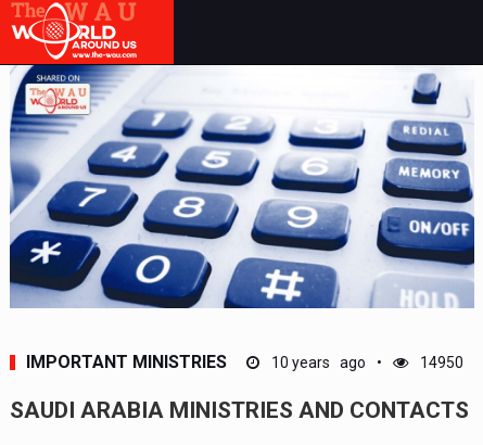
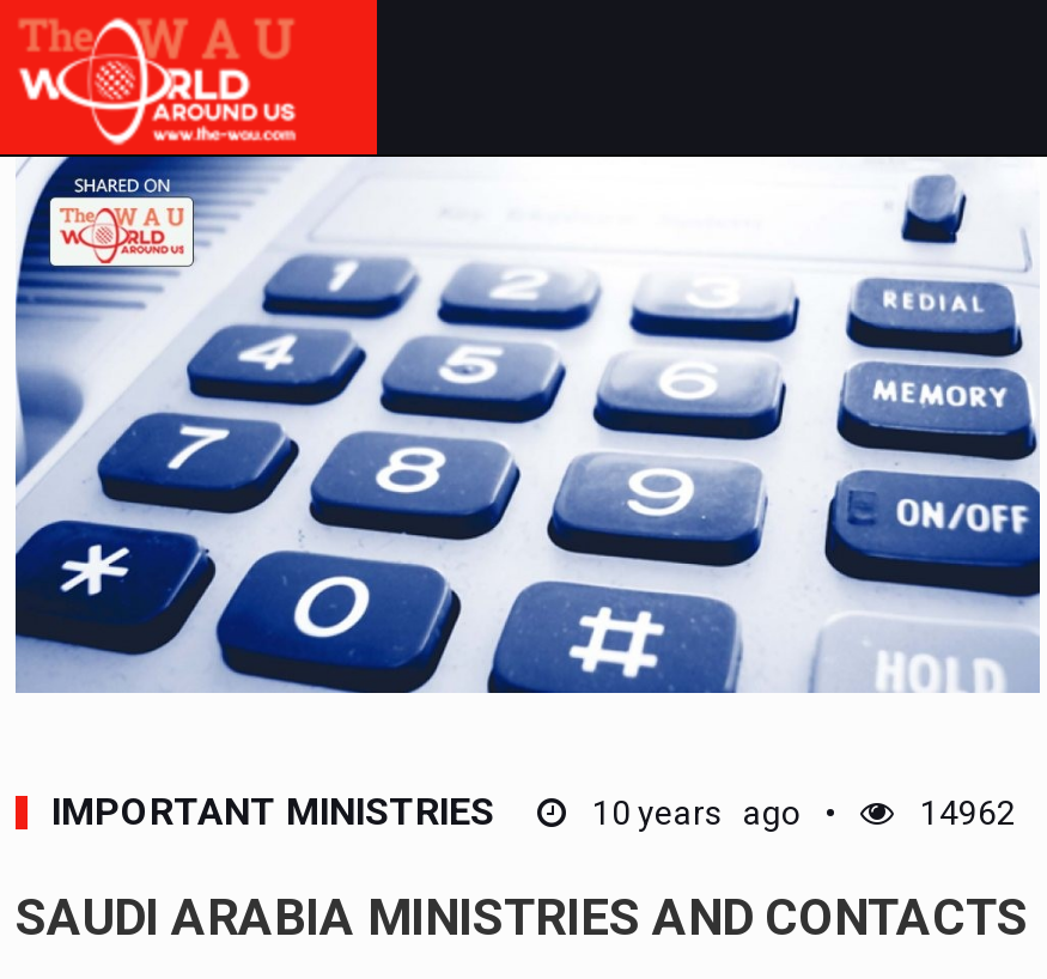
[417,354,463,371] 14950 -> [913,793,1016,831] 14962

